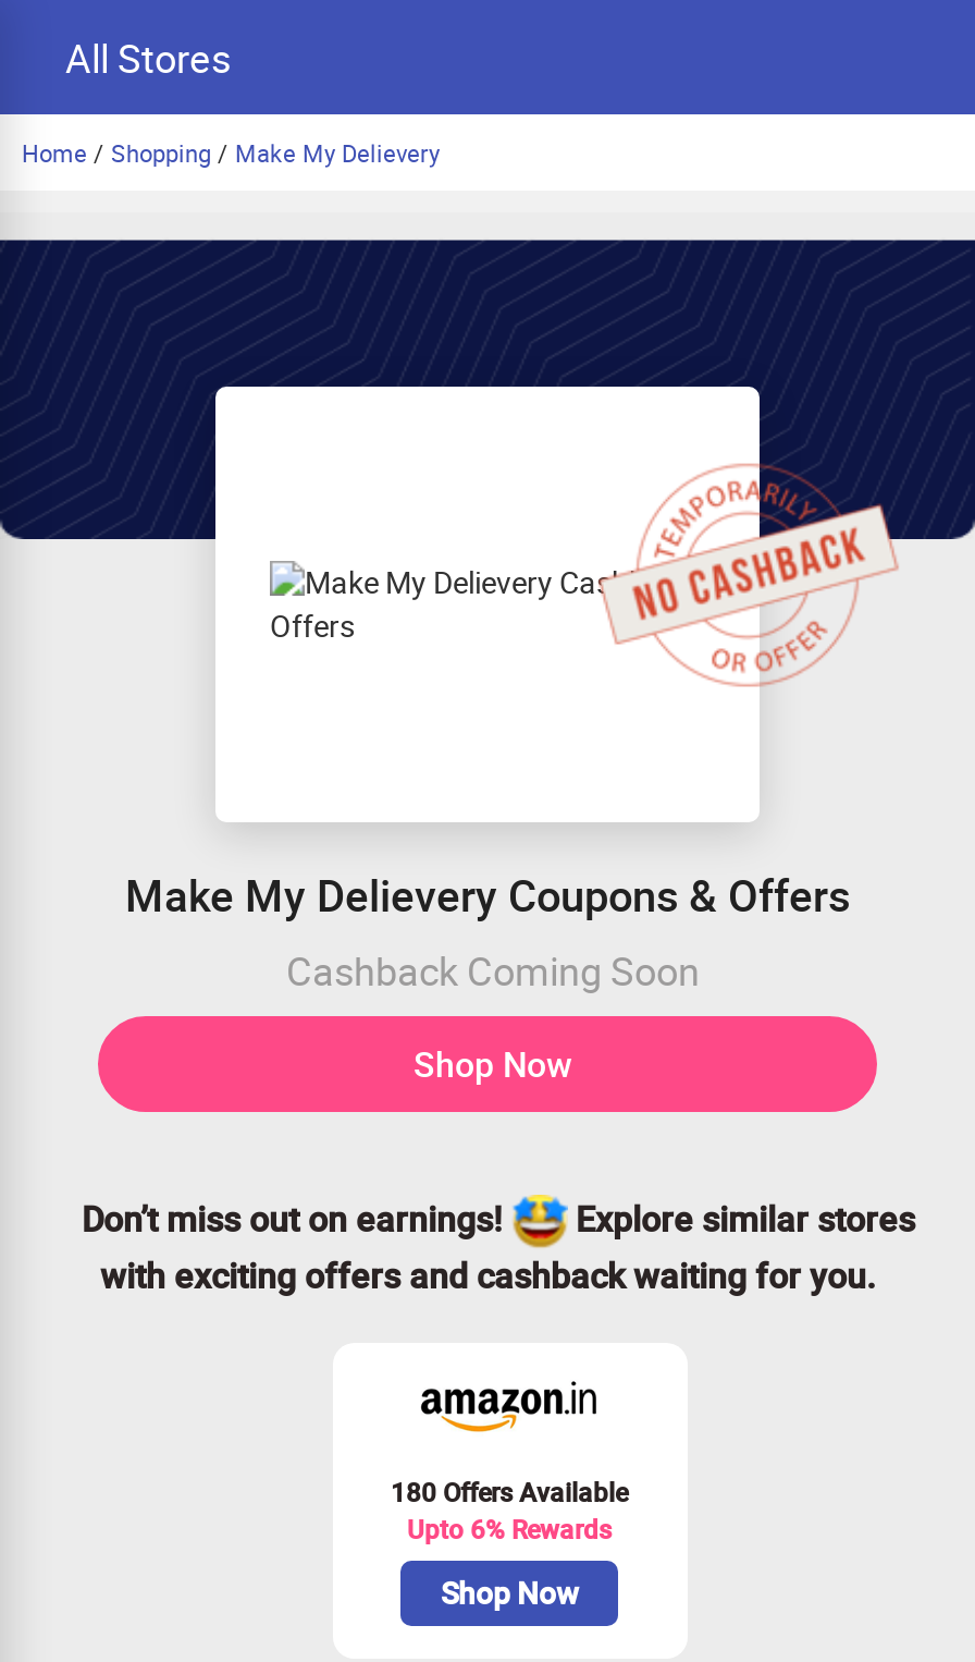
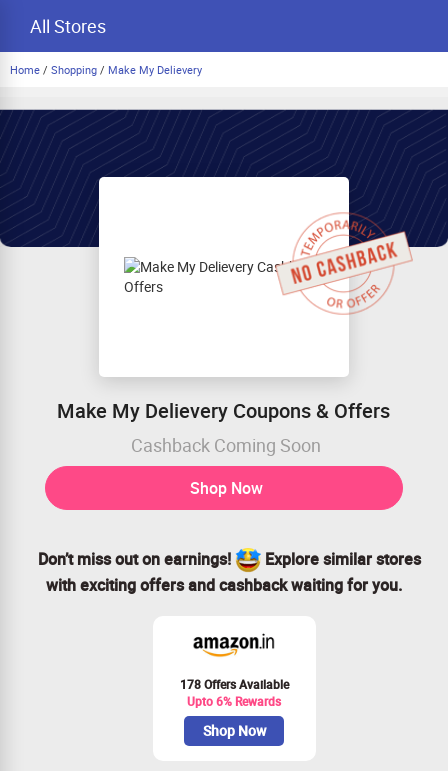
[391,1473,628,1508] 180 Offers Available -> [179,676,288,692] 178 Offers Available

